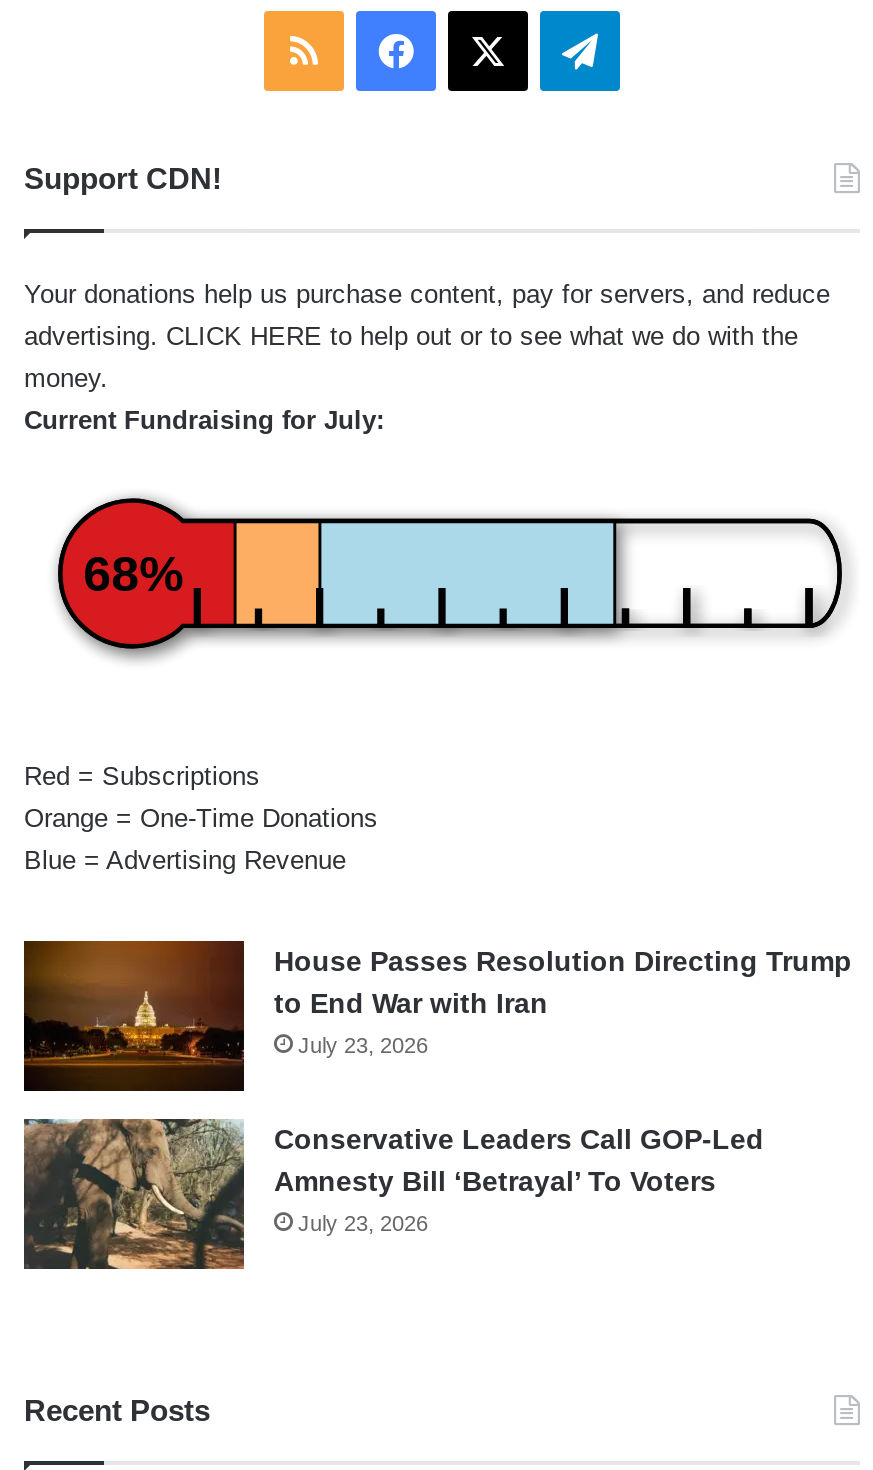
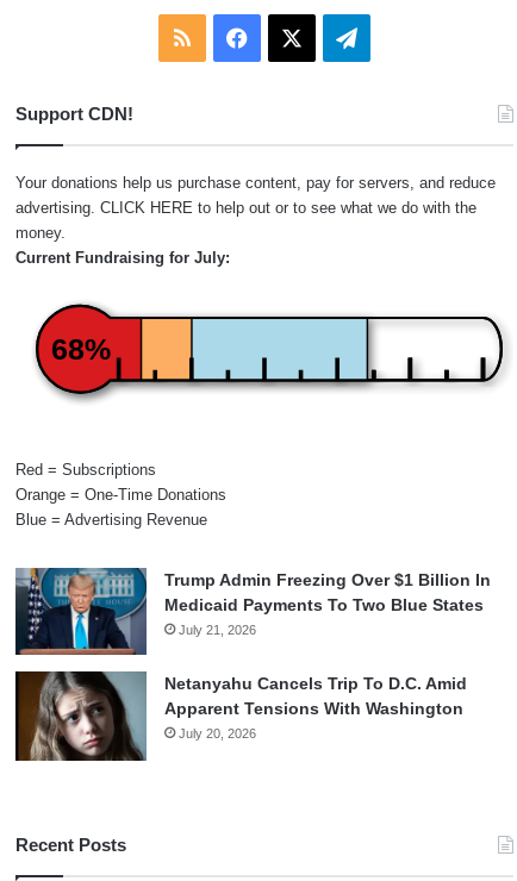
[22,939,852,1091] [image] | House Passes Resolution Directing Trump | to End War with Iran | July 23, 2026 -> [14,567,491,655] [image] | Trump Admin Freezing Over $1 Billion In | Medicaid Payments To Two Blue States | July 21, 2026
[22,1117,764,1269] [image] | Conservative Leaders Call GOP-Led | Amnesty Bill ‘Betrayal’ To Voters | July 23, 2026 -> [14,670,467,762] [image] | Netanyahu Cancels Trip To D.C. Amid | Apparent Tensions With Washington | July 20, 2026

